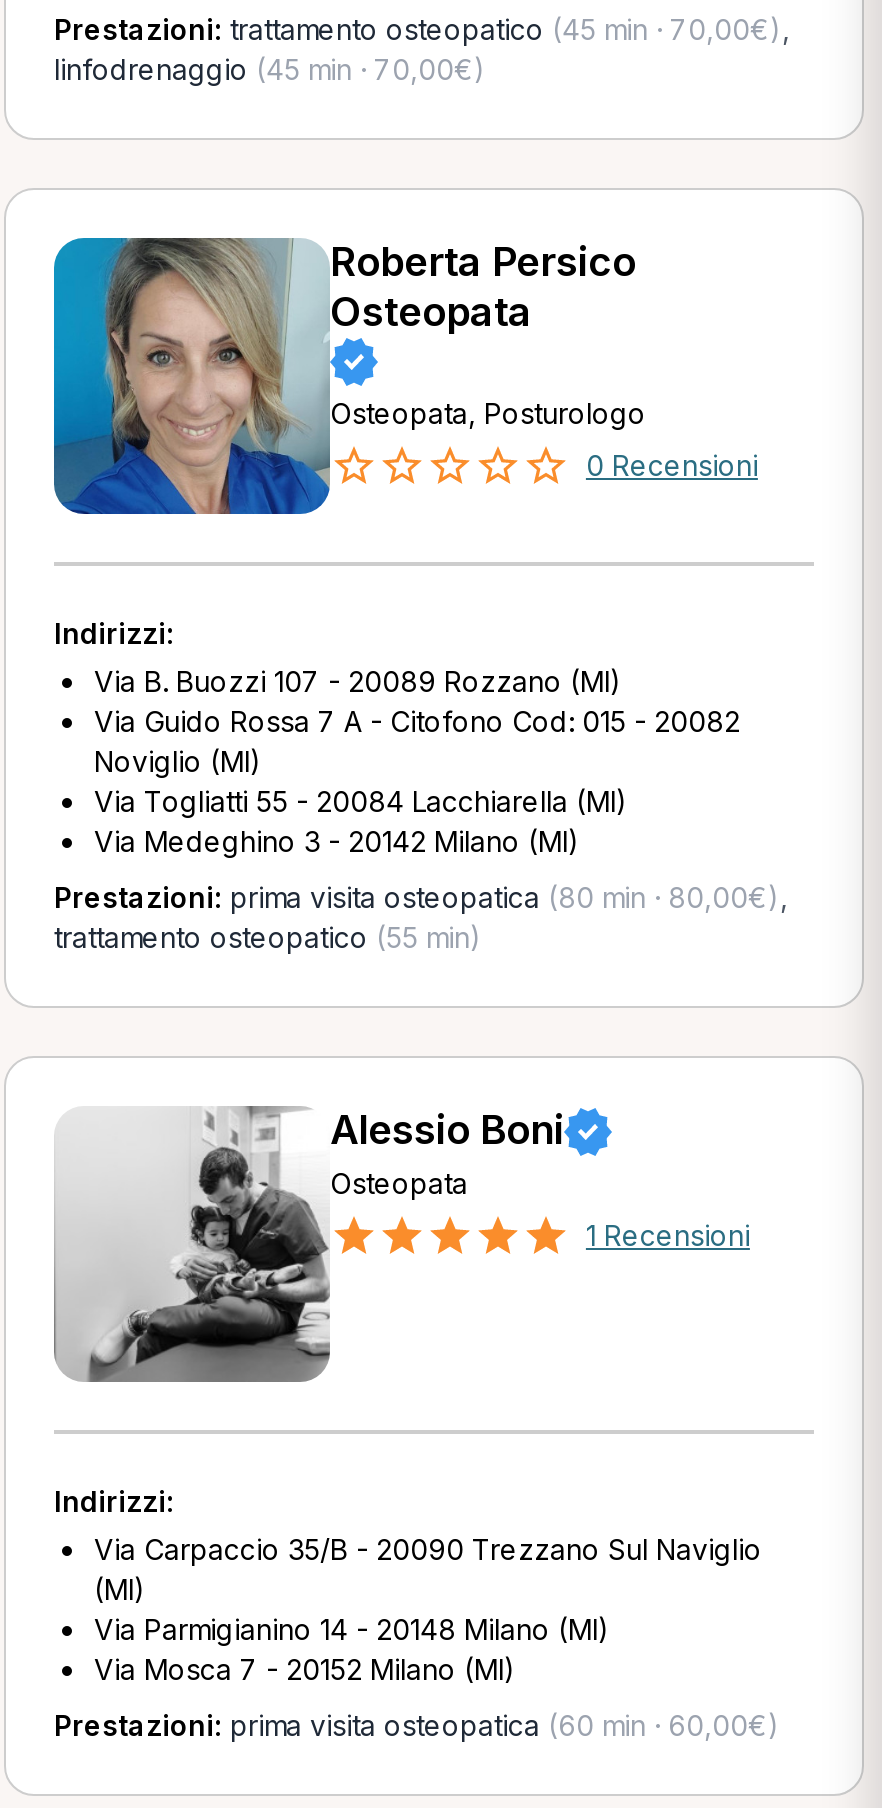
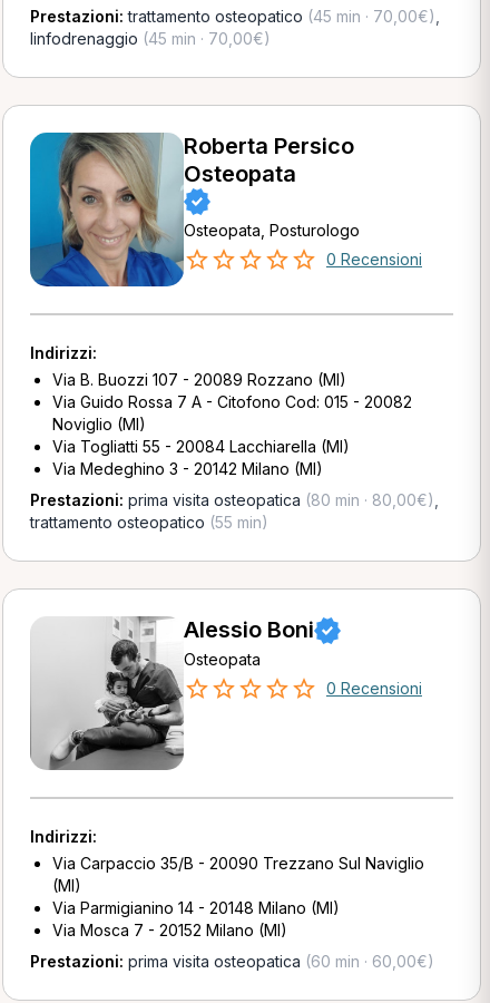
[586,1218,750,1252] 1 Recensioni -> [326,679,422,698] 0 Recensioni

